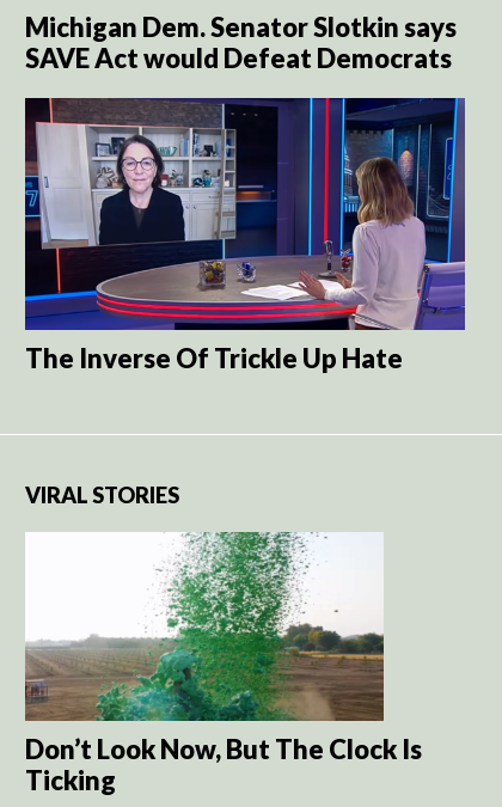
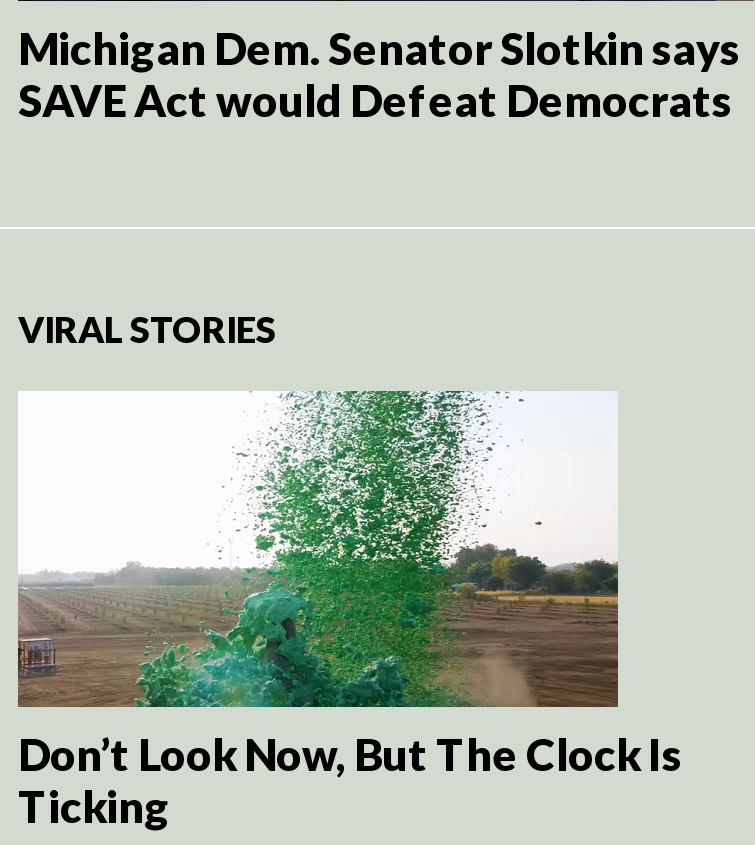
[24,97,466,374] [image] | The Inverse Of Trickle Up Hate -> none

